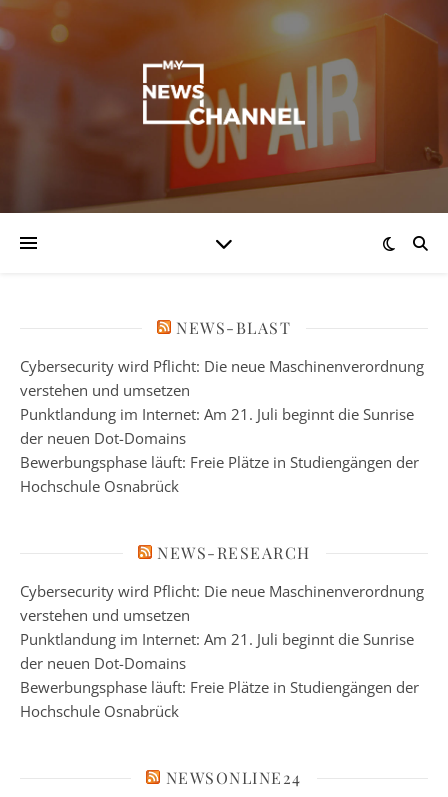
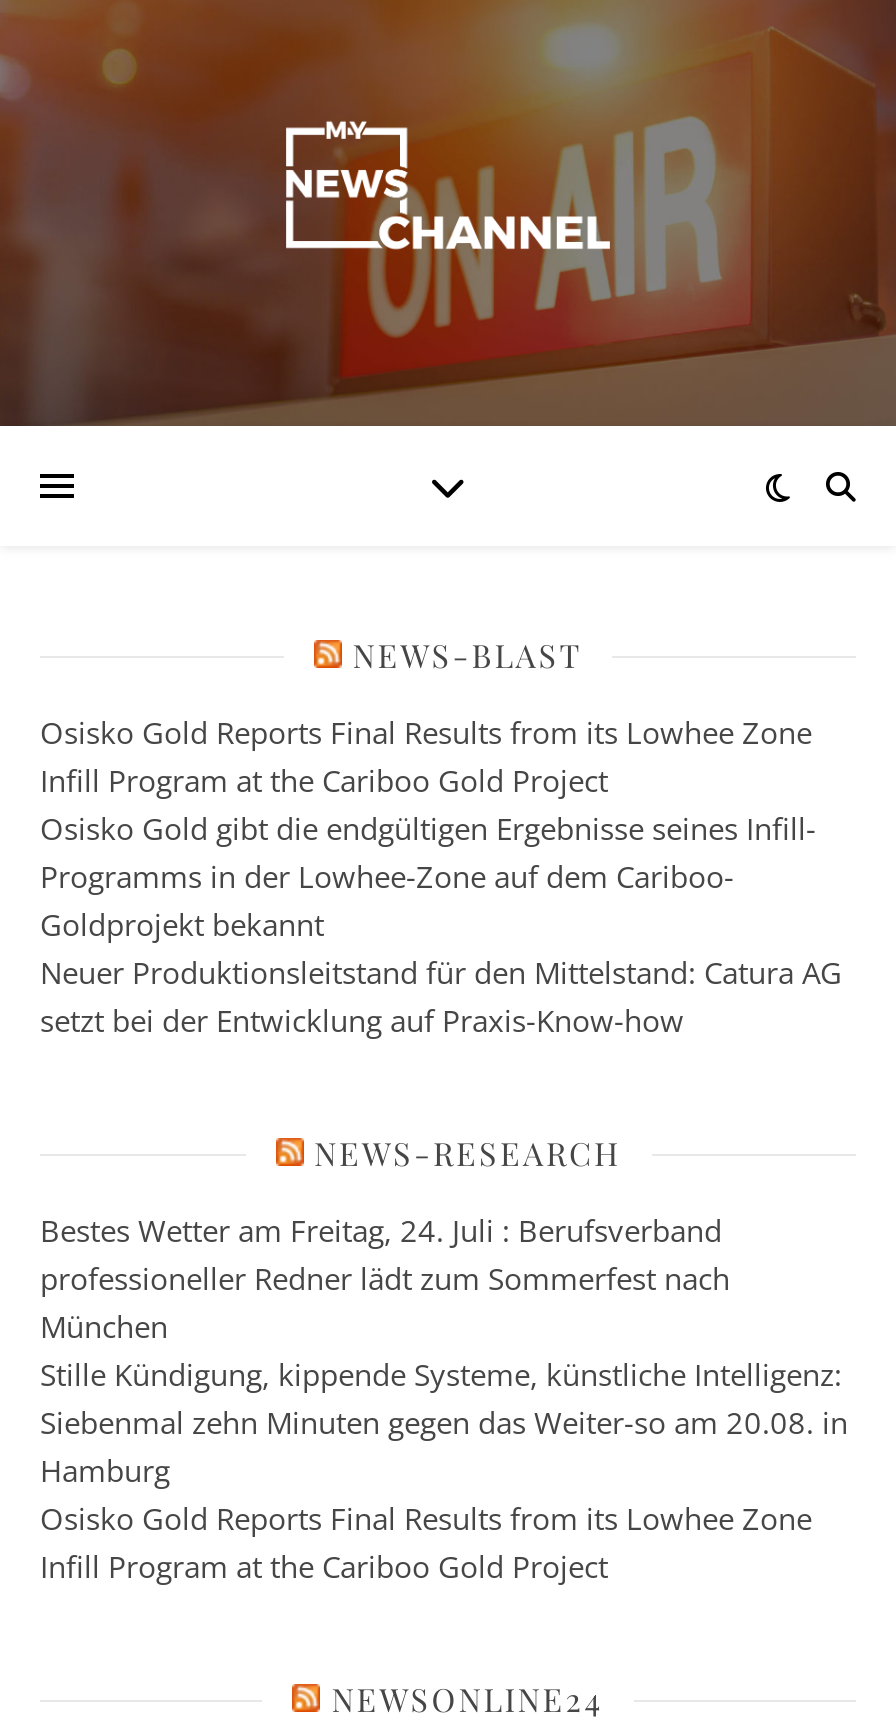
[20,356,424,496] Cybersecurity wird Pflicht: Die neue Maschinenverordnung | verstehen und umsetzen | Punktlandung im Internet: Am 21. Juli beginnt die Sunrise | der neuen Dot-Domains | Bewerbungsphase läuft: Freie Plätze in Studiengängen der | Hochschule Osnabrück -> [40,712,842,1040] Osisko Gold Reports Final Results from its Lowhee Zone | Infill Program at the Cariboo Gold Project | Osisko Gold gibt die endgültigen Ergebnisse seines Infill- | Programms in der Lowhee-Zone auf dem Cariboo- | Goldprojekt bekannt | Neuer Produktionsleitstand für den Mittelstand: Catura AG | setzt bei der Entwicklung auf Praxis-Know-how
[20,581,424,721] Cybersecurity wird Pflicht: Die neue Maschinenverordnung | verstehen und umsetzen | Punktlandung im Internet: Am 21. Juli beginnt die Sunrise | der neuen Dot-Domains | Bewerbungsphase läuft: Freie Plätze in Studiengängen der | Hochschule Osnabrück -> [40,1210,848,1586] Bestes Wetter am Freitag, 24. Juli : Berufsverband | professioneller Redner lädt zum Sommerfest nach | München | Stille Kündigung, kippende Systeme, künstliche Intelligenz: | Siebenmal zehn Minuten gegen das Weiter-so am 20.08. in | Hamburg | Osisko Gold Reports Final Results from its Lowhee Zone | Infill Program at the Cariboo Gold Project

